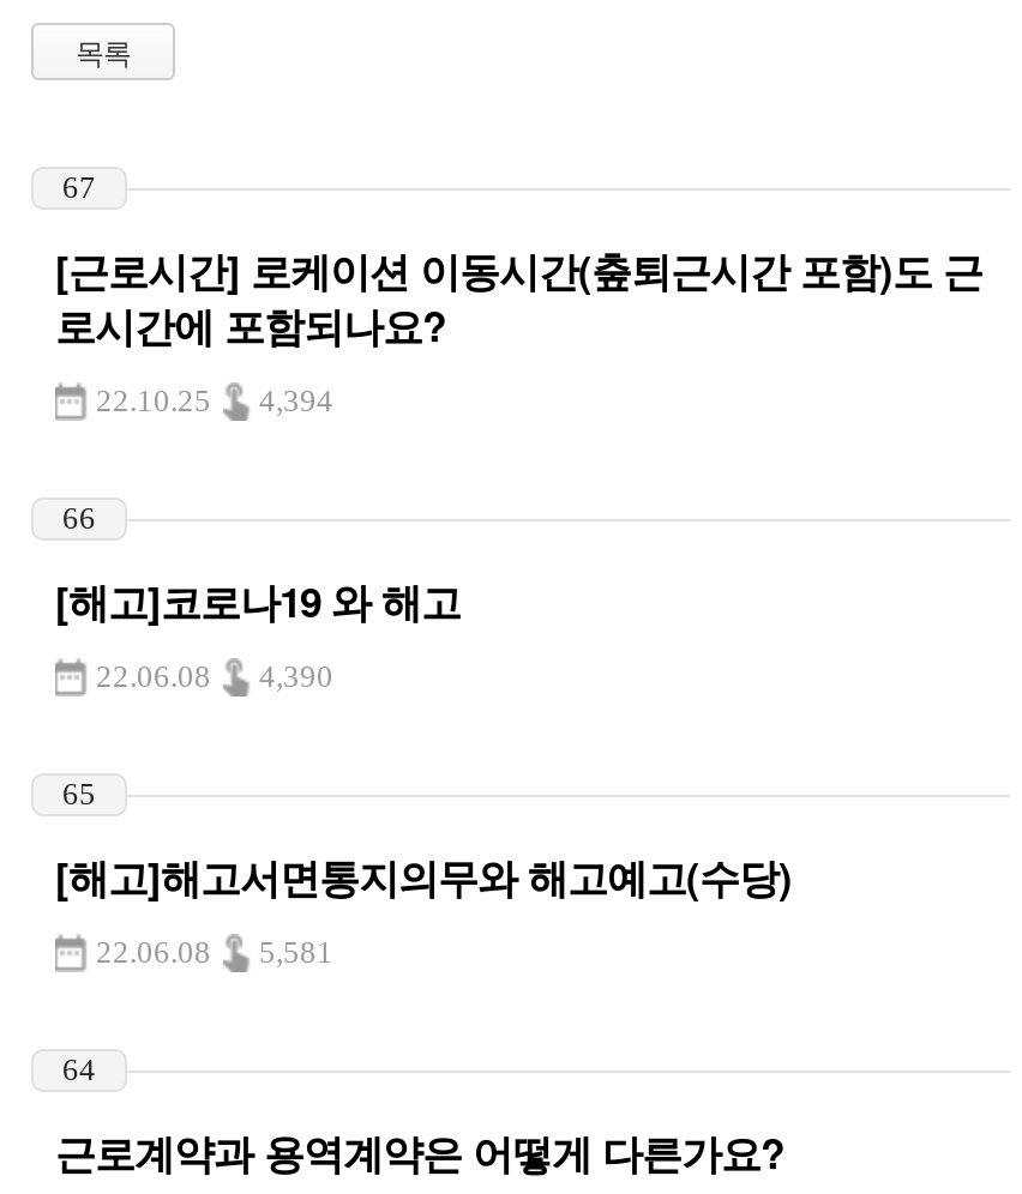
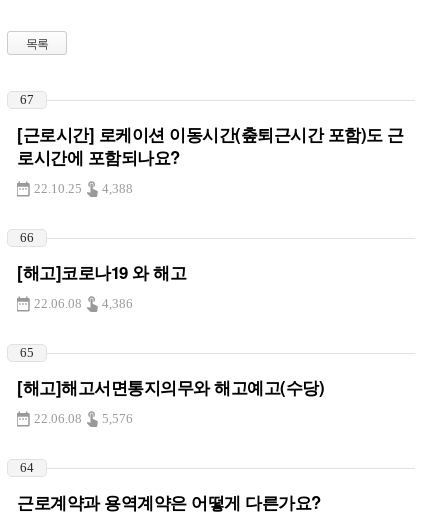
[96,382,333,418] 22.10.25 4,394 -> [34,181,133,196] 22.10.25 4,388
[96,658,333,694] 22.06.08 4,390 -> [34,296,133,311] 22.06.08 4,386
[96,934,333,970] 22.06.08 5,581 -> [34,411,133,426] 22.06.08 5,576

